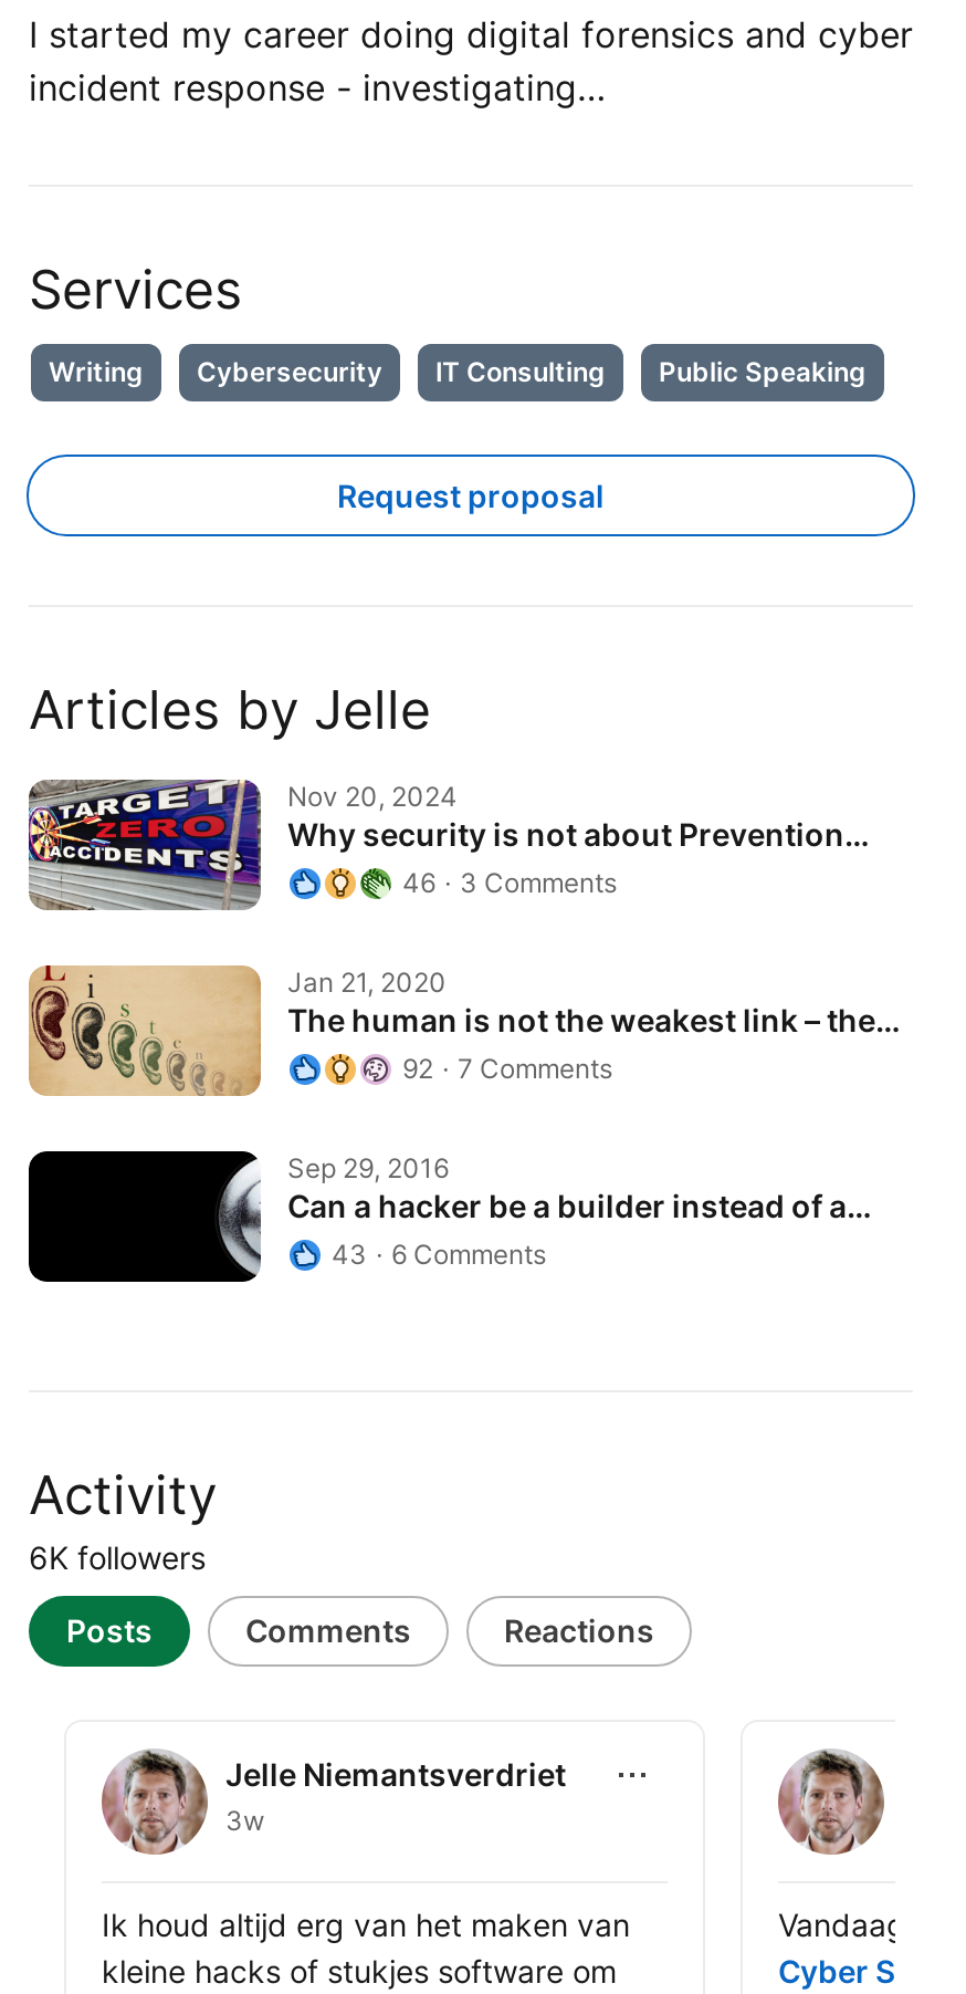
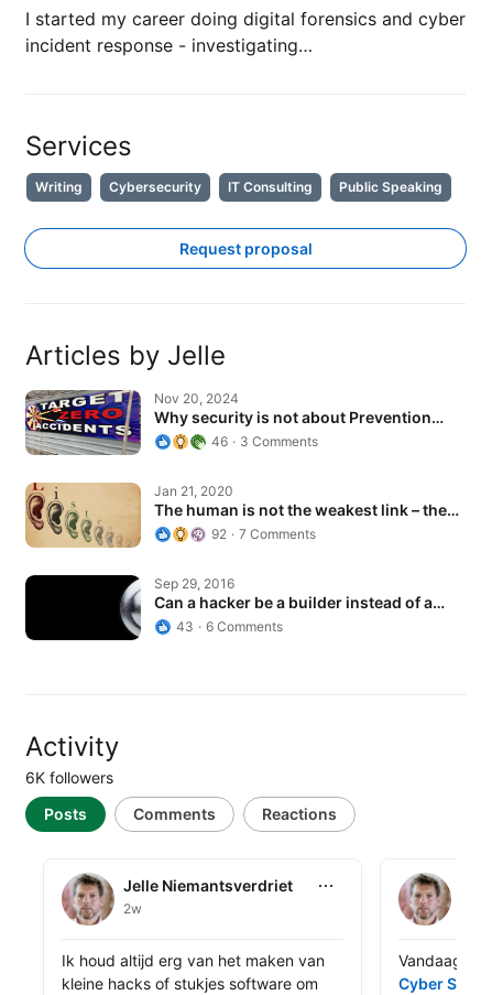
[225,1804,265,1837] 3w -> [123,900,142,917] 2w

